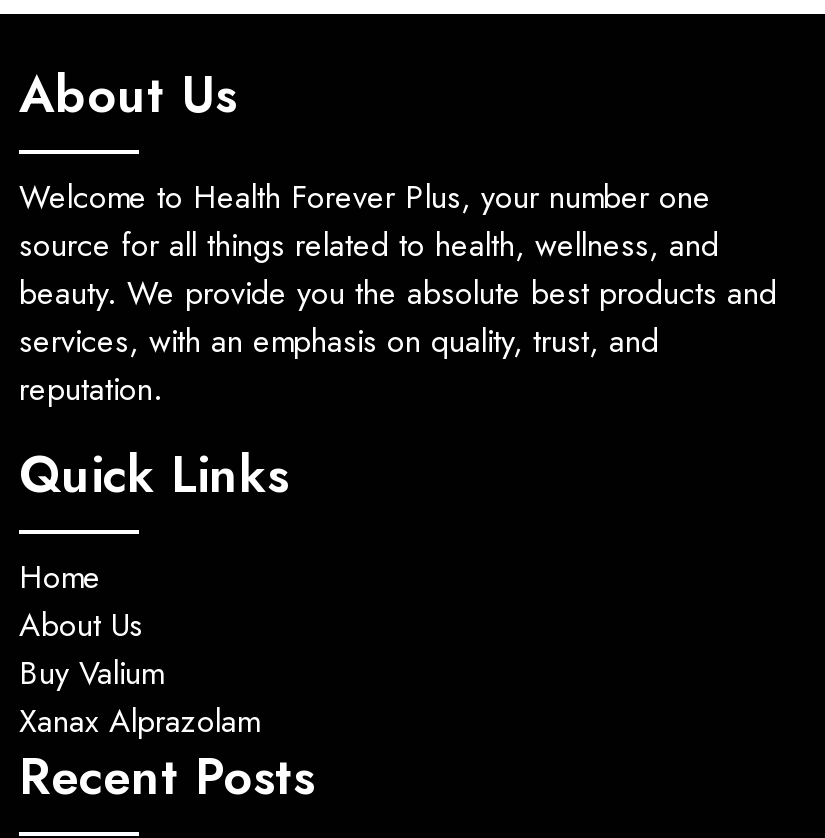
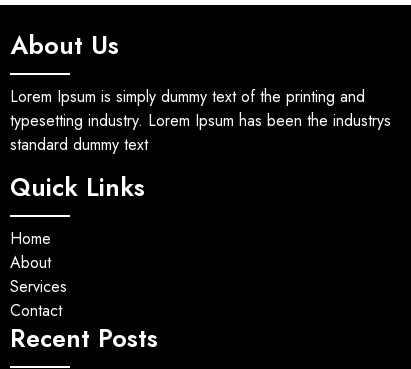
[19,173,777,411] Welcome to Health Forever Plus, your number one | source for all things related to health, wellness, and | beauty. We provide you the absolute best products and | services, with an emphasis on quality, trust, and | reputation. -> [10,84,391,155] Lorem Ipsum is simply dummy text of the printing and | typesetting industry. Lorem Ipsum has been the industrys | standard dummy text
[19,601,259,743] About Us | Buy Valium | Xanax Alprazolam -> [10,250,67,321] About | Services | Contact

